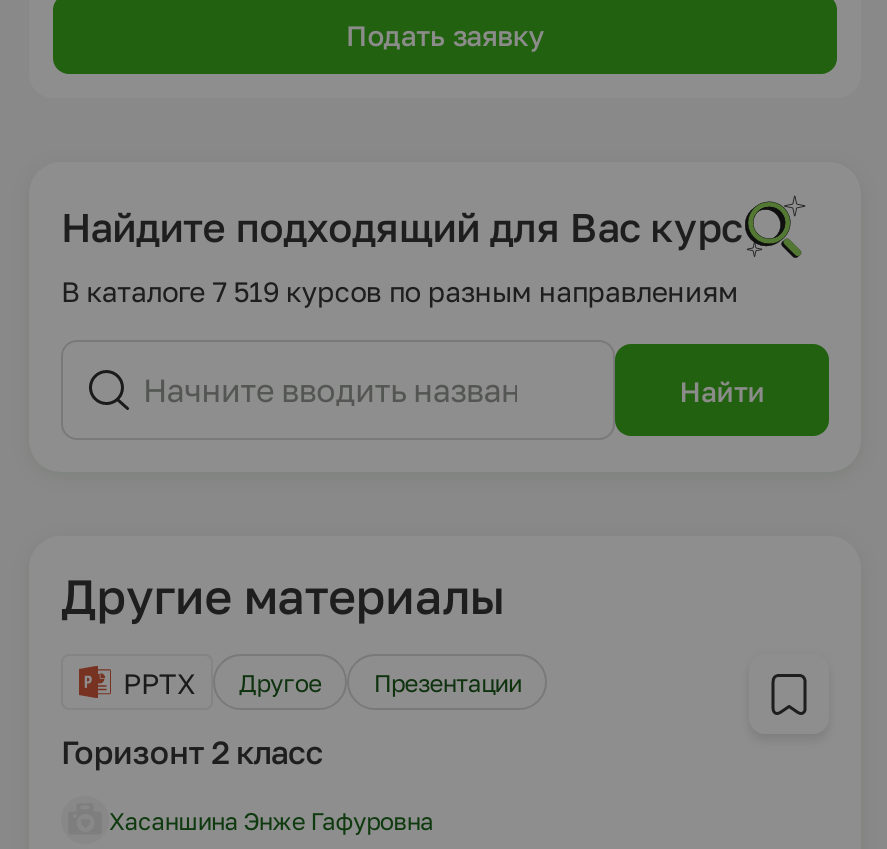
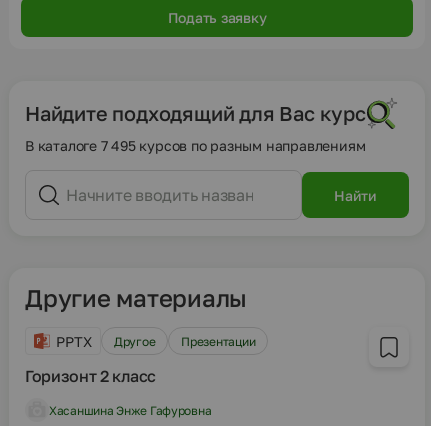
[61,274,738,308] В каталоге 7 519 курсов по разным направлениям -> [25,137,365,154] В каталоге 7 495 курсов по разным направлениям

